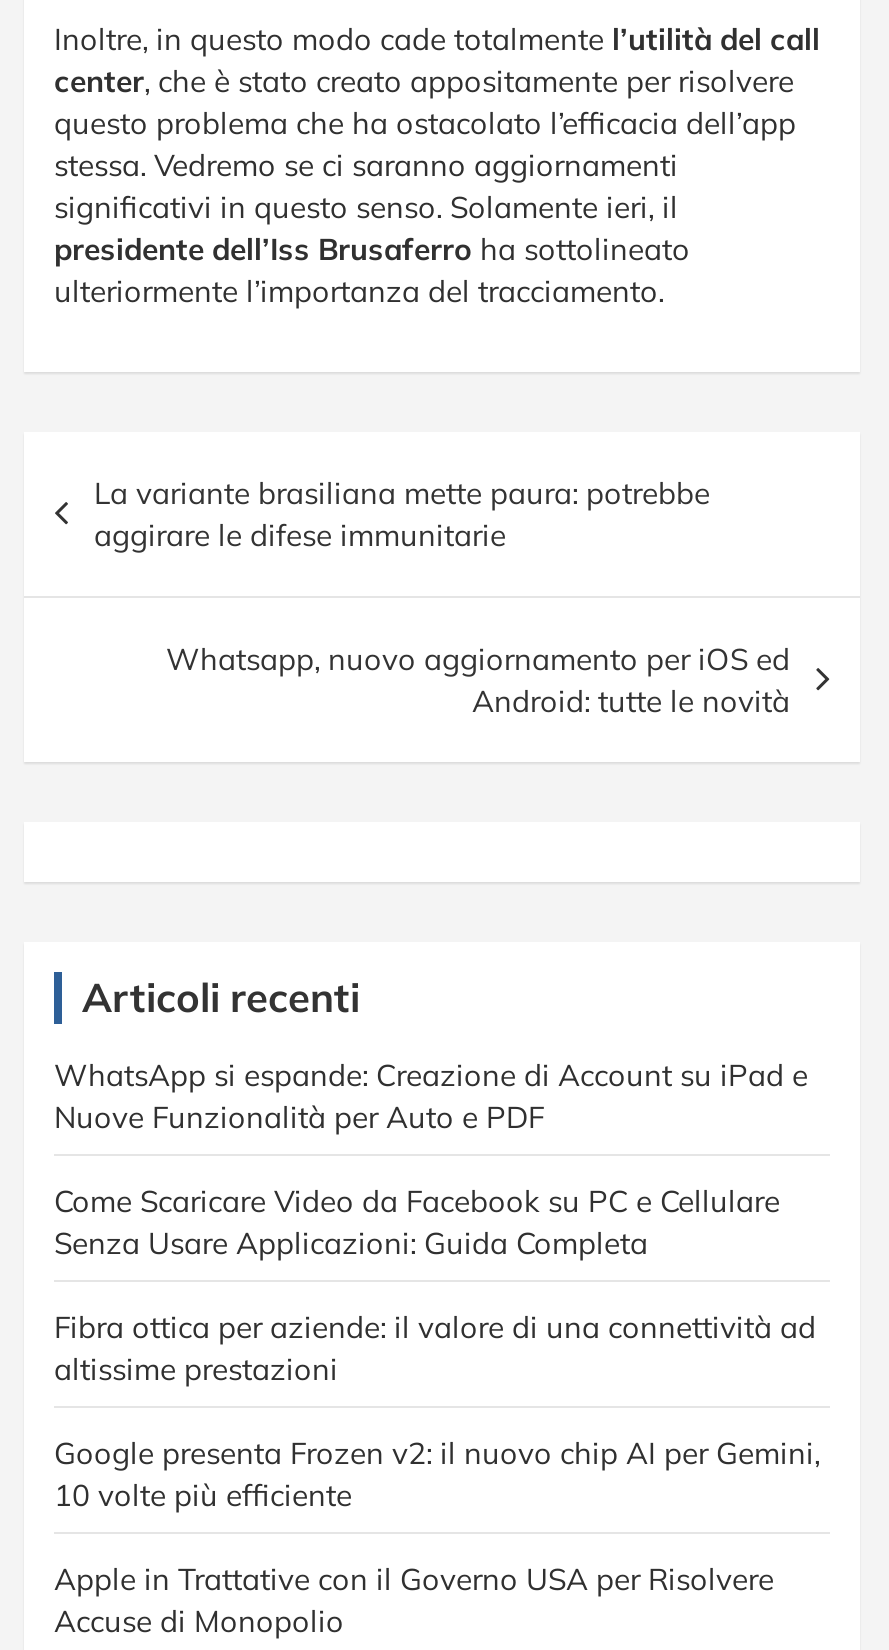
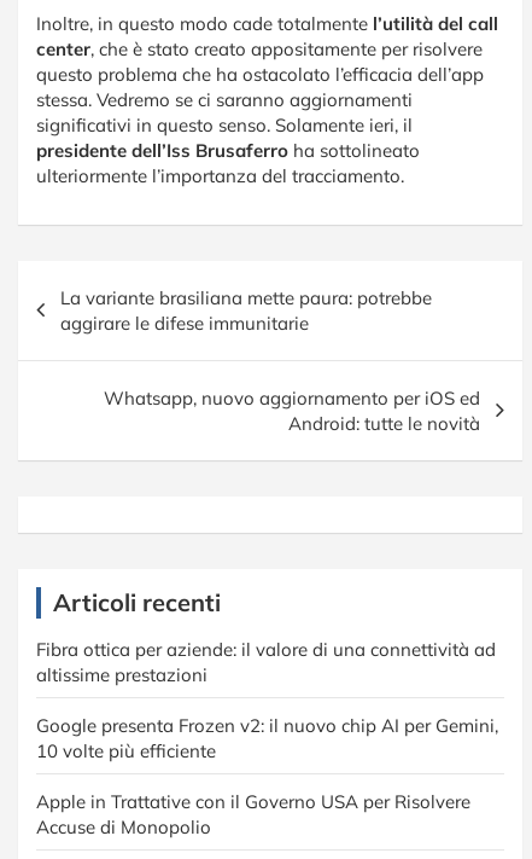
[54,1056,808,1262] WhatsApp si espande: Creazione di Account su iPad e | Nuove Funzionalità per Auto e PDF | Come Scaricare Video da Facebook su PC e Cellulare | Senza Usare Applicazioni: Guida Completa -> none

